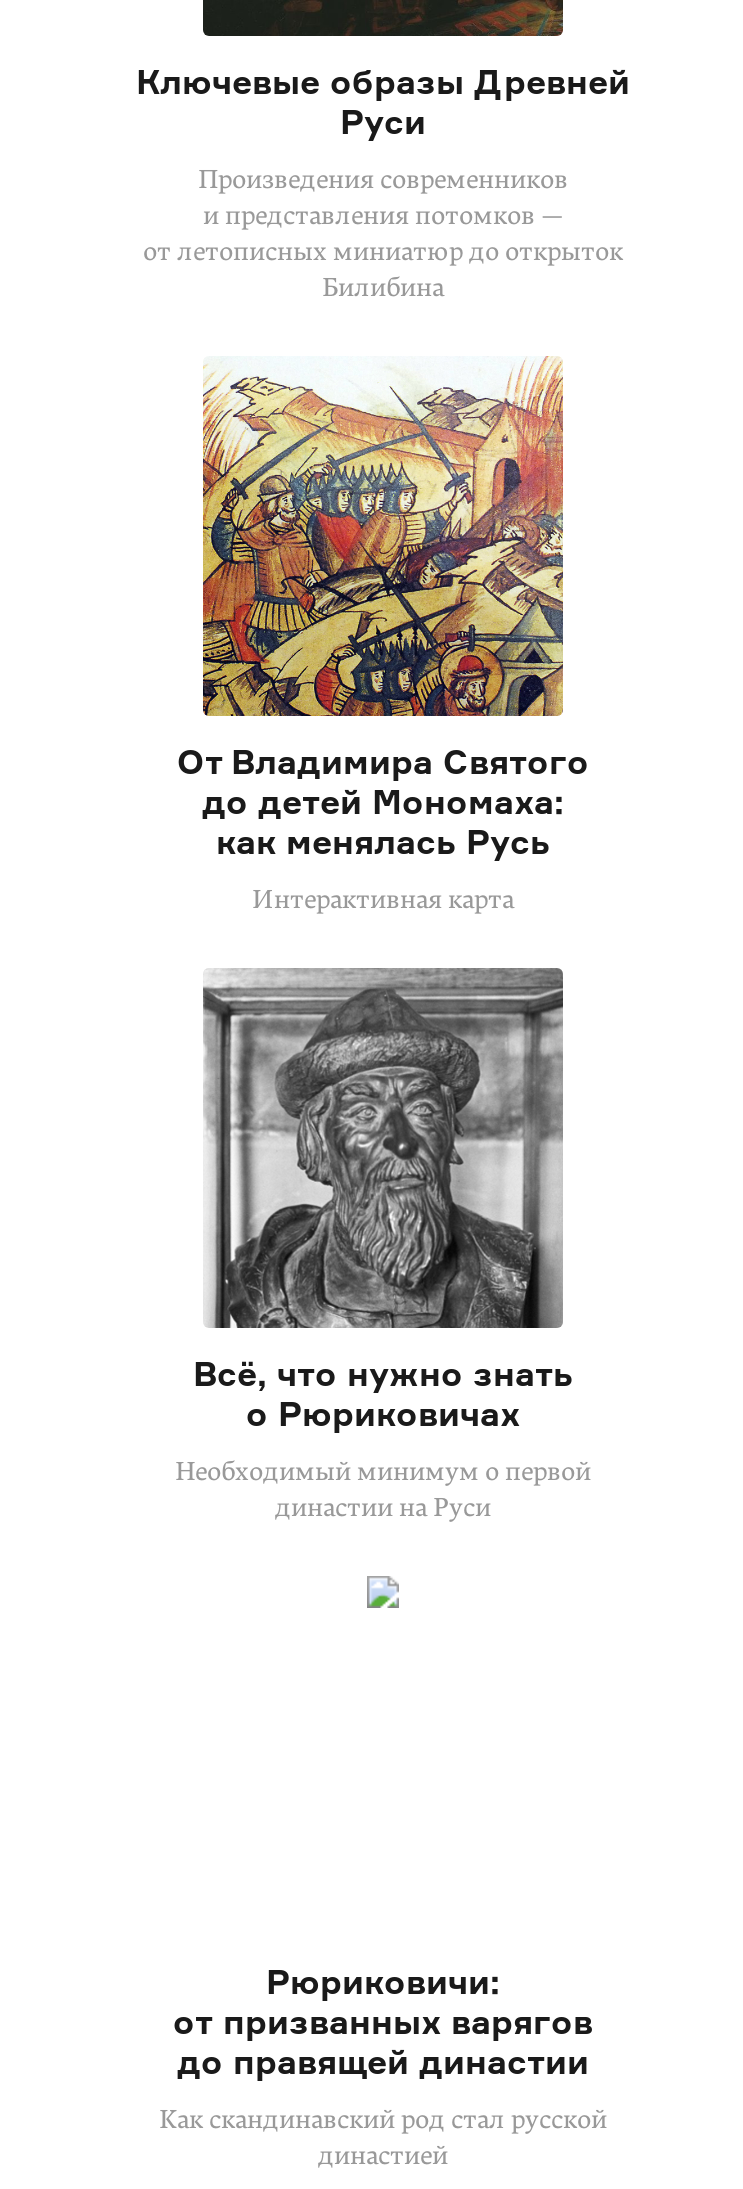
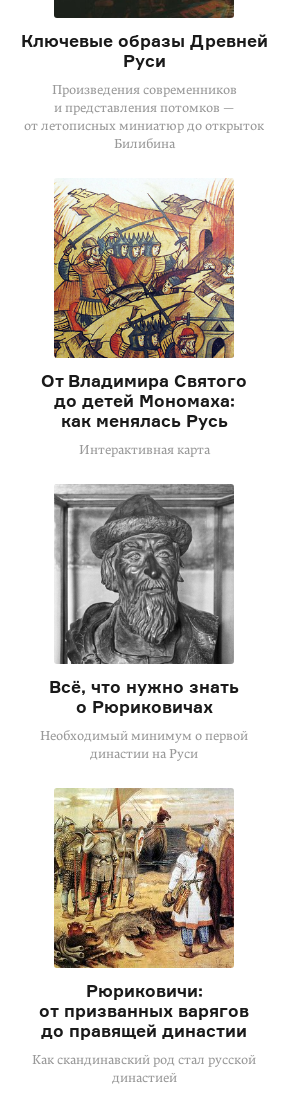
none -> [53,787,235,969] [image]

